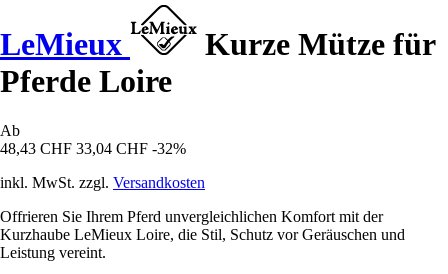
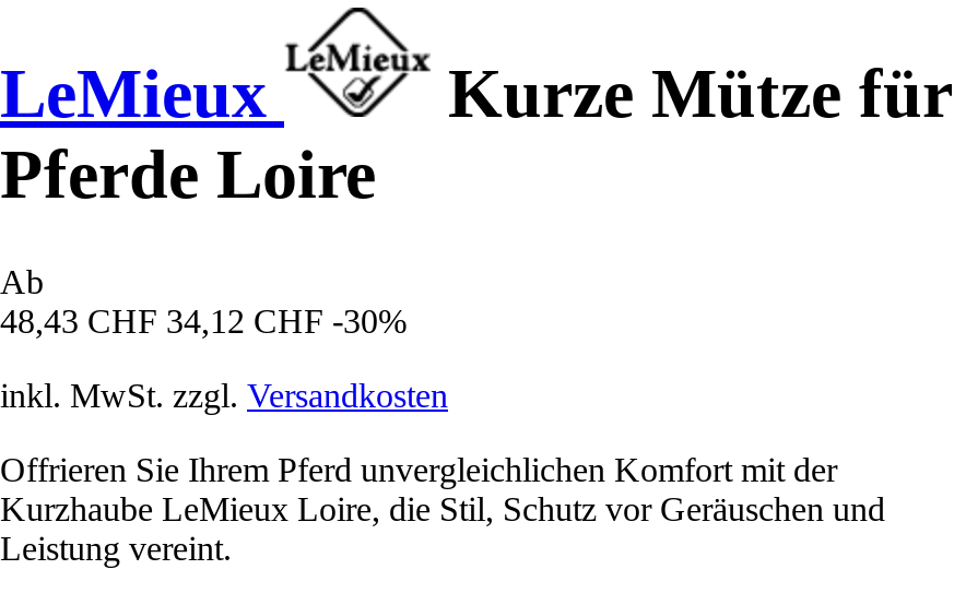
[0,140,186,157] 48,43 CHF 33,04 CHF -32% -> [0,302,407,339] 48,43 CHF 34,12 CHF -30%

